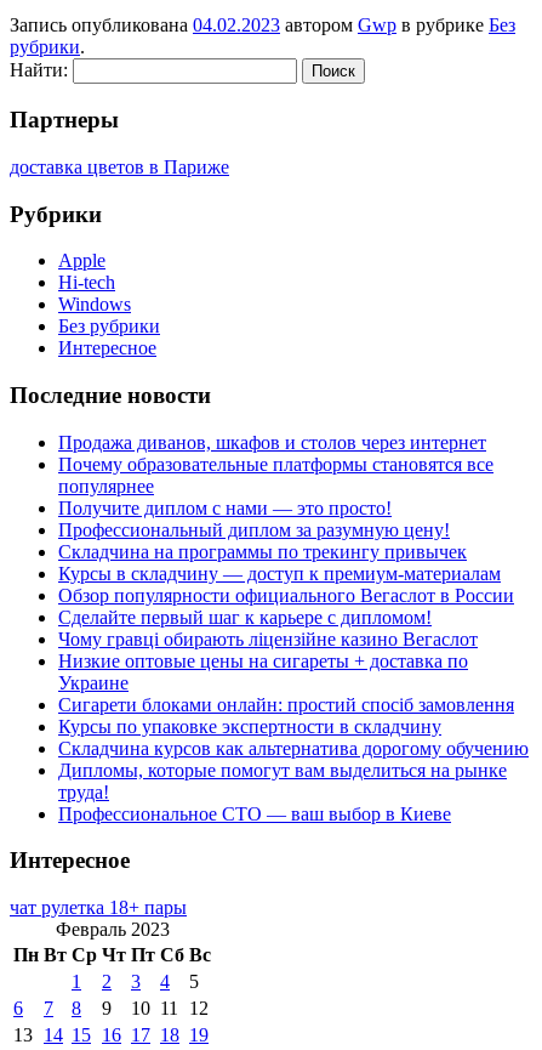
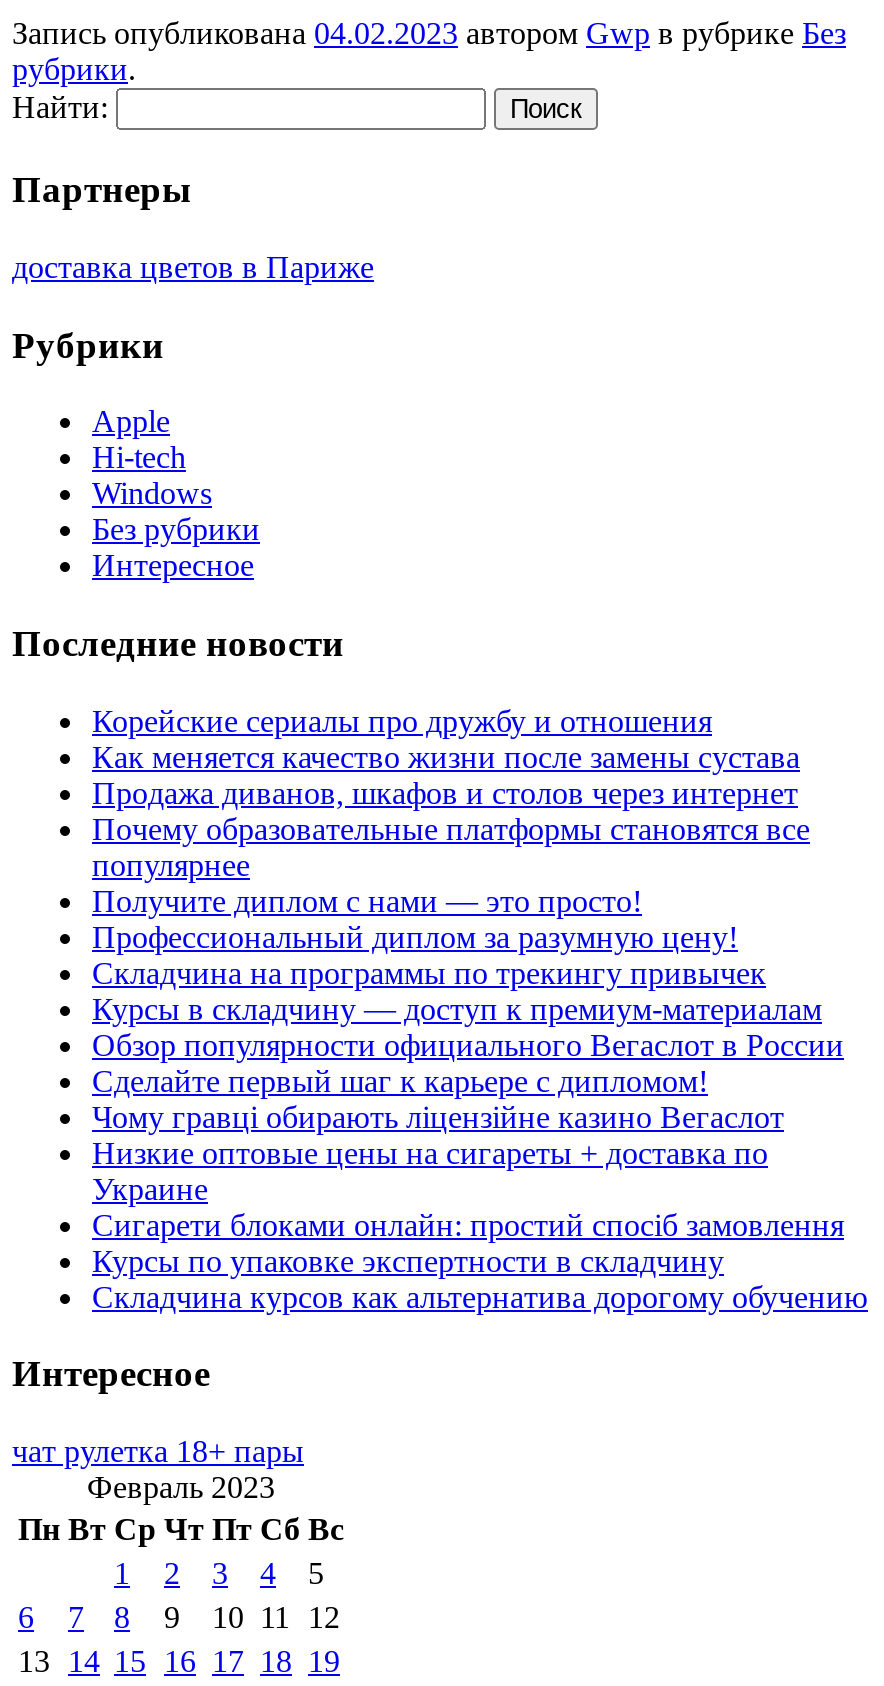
none -> [92,703,800,773] Корейские сериалы про дружбу и отношения | Как меняется качество жизни после замены сустава
moved [58,432,529,758] -> [92,775,868,1313]: Продажа диванов, шкафов и столов через интернет | Почему образовательные платформы становятся все | популярнее | ... | Курсы по упаковке экспертности в складчину | Складчина курсов как альтернатива дорогому обучению
[58,760,507,824] Дипломы, которые помогут вам выделиться на рынке | труда! | Профессиональное СТО — ваш выбор в Киеве -> none

